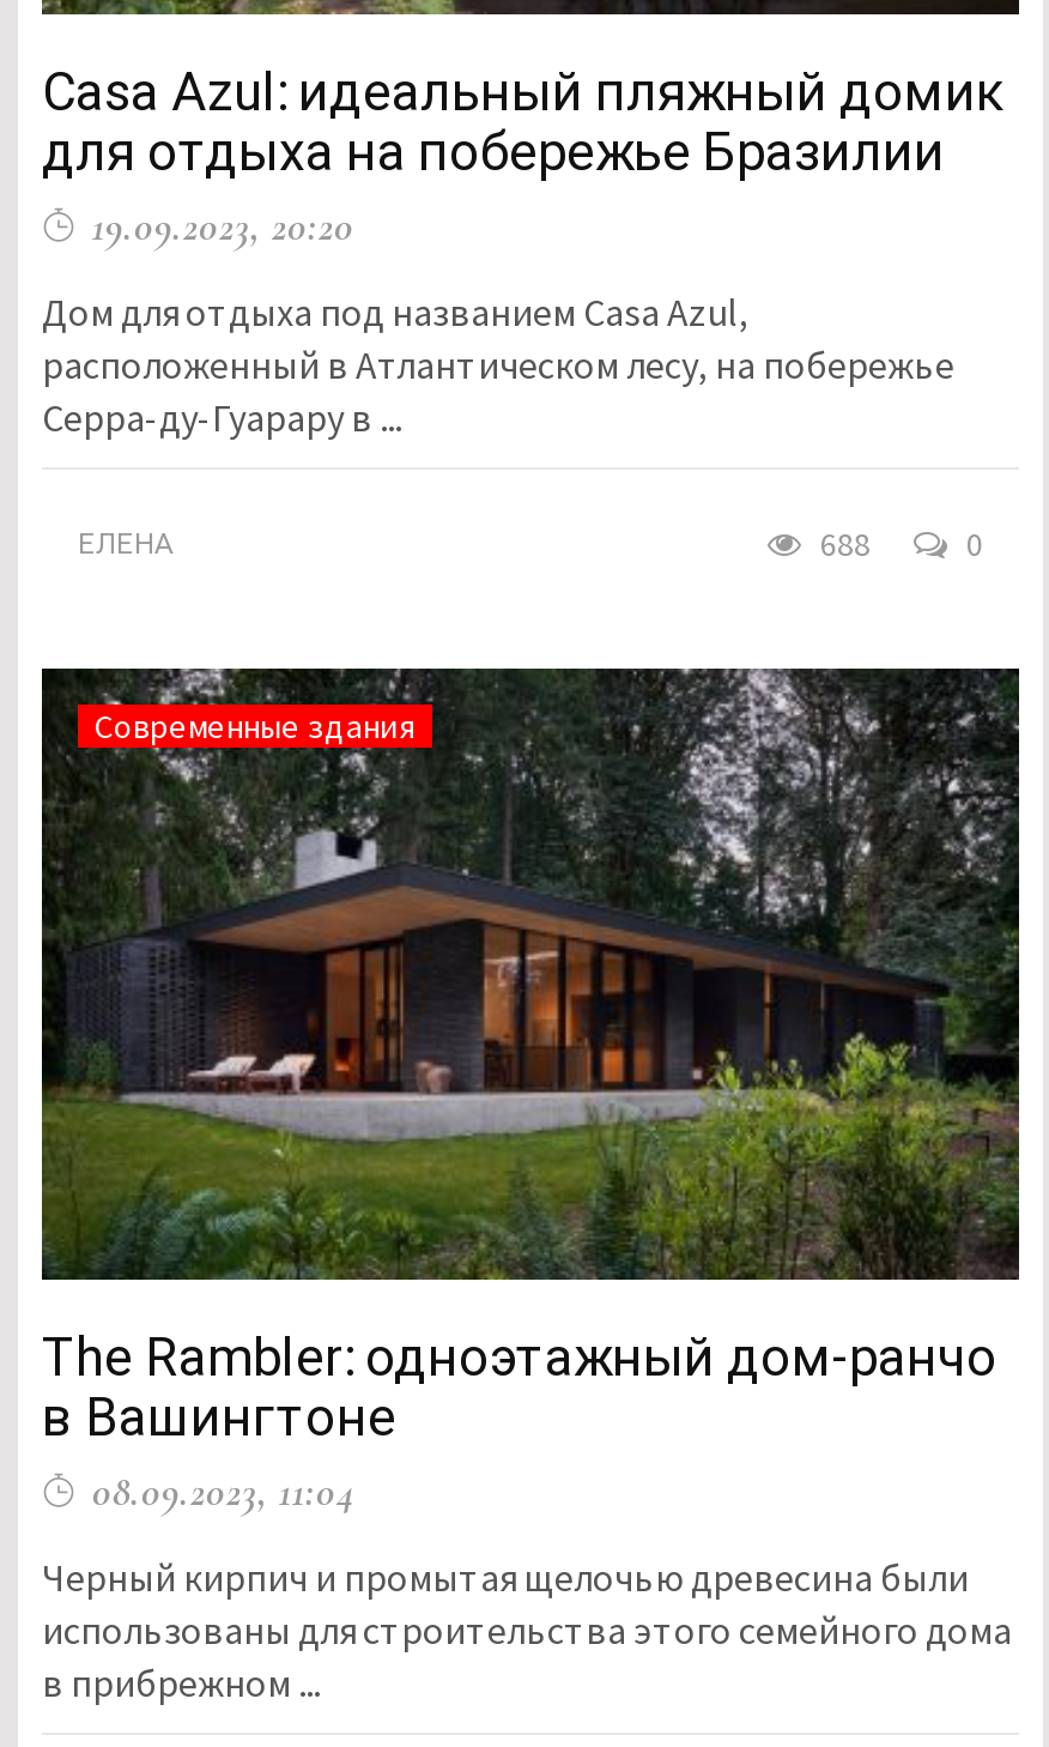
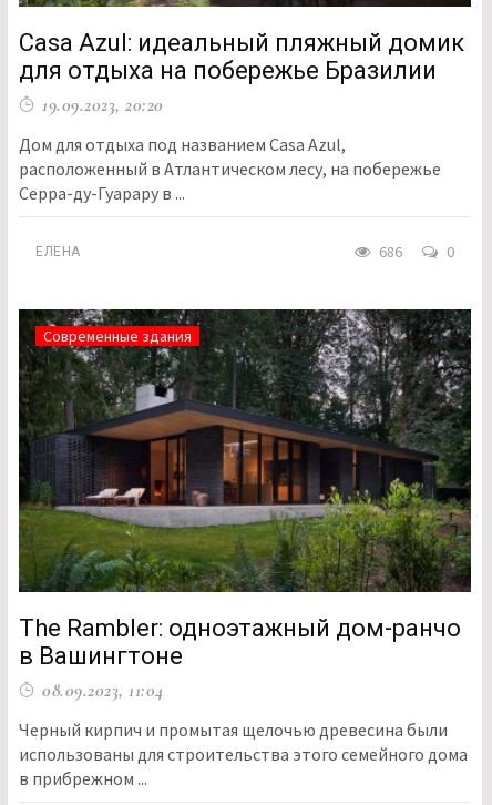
[813,523,871,566] 688 -> [376,242,402,262] 686

